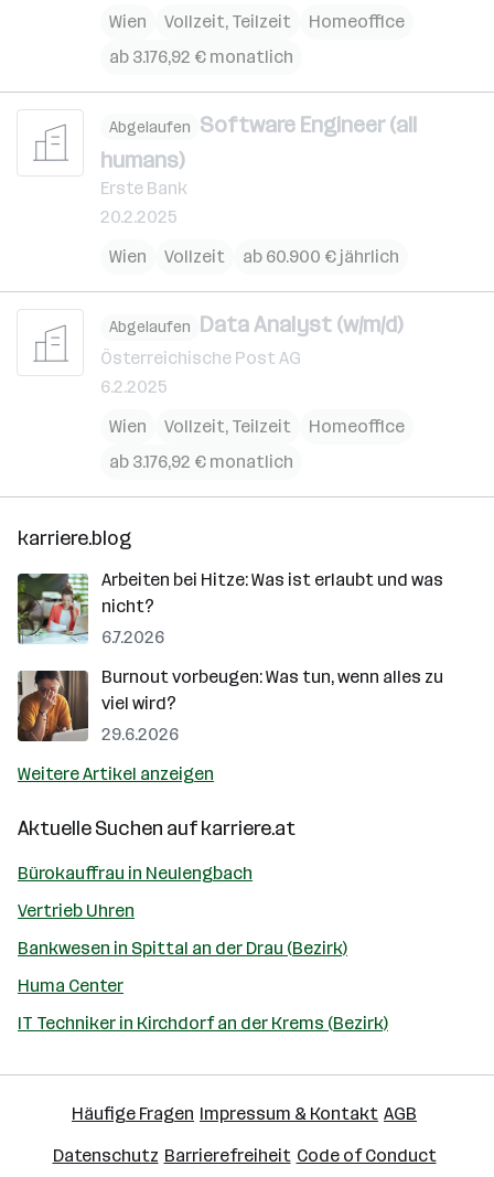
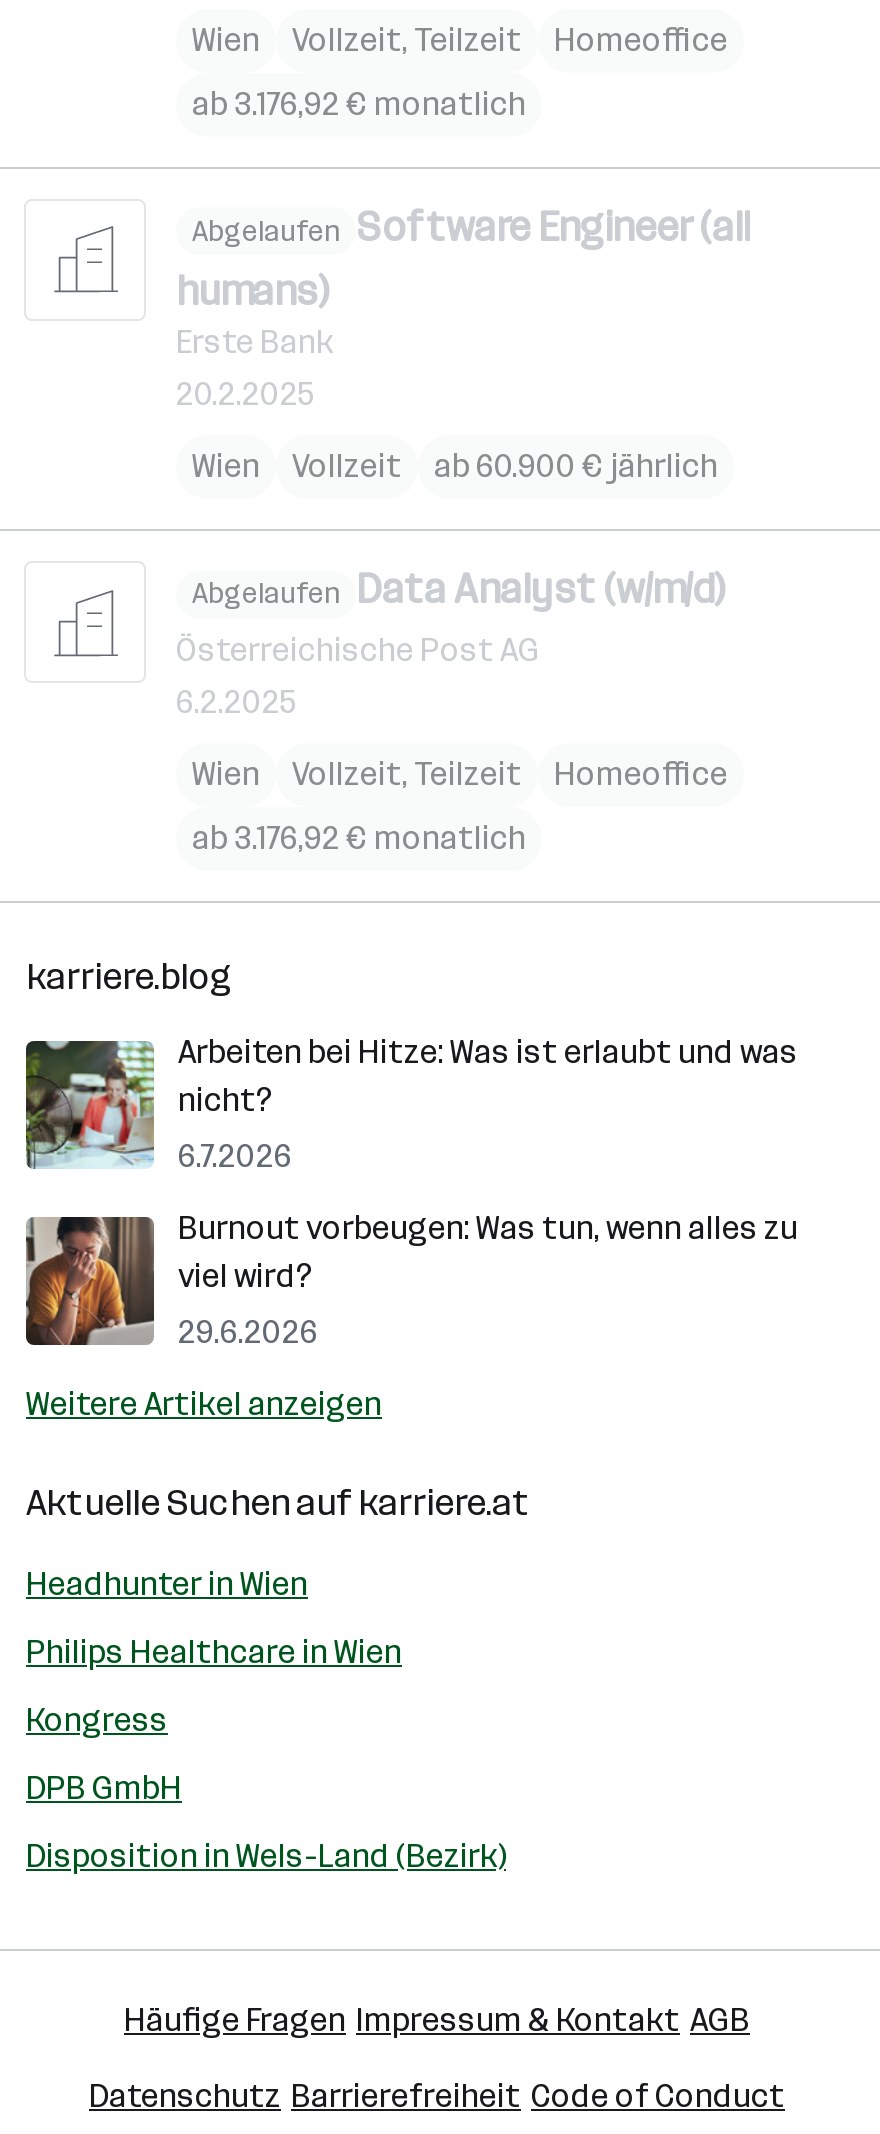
[18,862,253,883] Bürokauffrau in Neulengbach -> [26,1564,308,1602] Headhunter in Wien
[18,900,135,921] Vertrieb Uhren -> [26,1632,402,1670] Philips Healthcare in Wien
[18,937,347,958] Bankwesen in Spittal an der Drau (Bezirk) -> [26,1700,168,1738] Kongress
[18,975,123,996] Huma Center -> [26,1768,182,1806] DPB GmbH
[18,1012,388,1033] IT Techniker in Kirchdorf an der Krems (Bezirk) -> [26,1836,506,1874] Disposition in Wels-Land (Bezirk)

